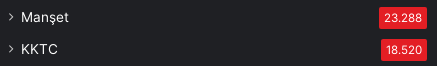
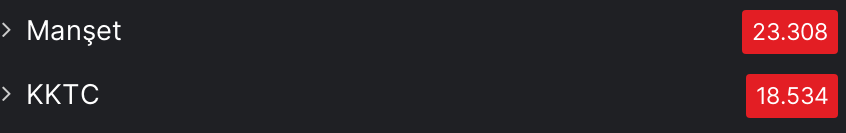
[384,11,422,25] 23.288 -> [752,18,828,46] 23.308
[386,43,422,57] 18.520 -> [756,82,828,110] 18.534

